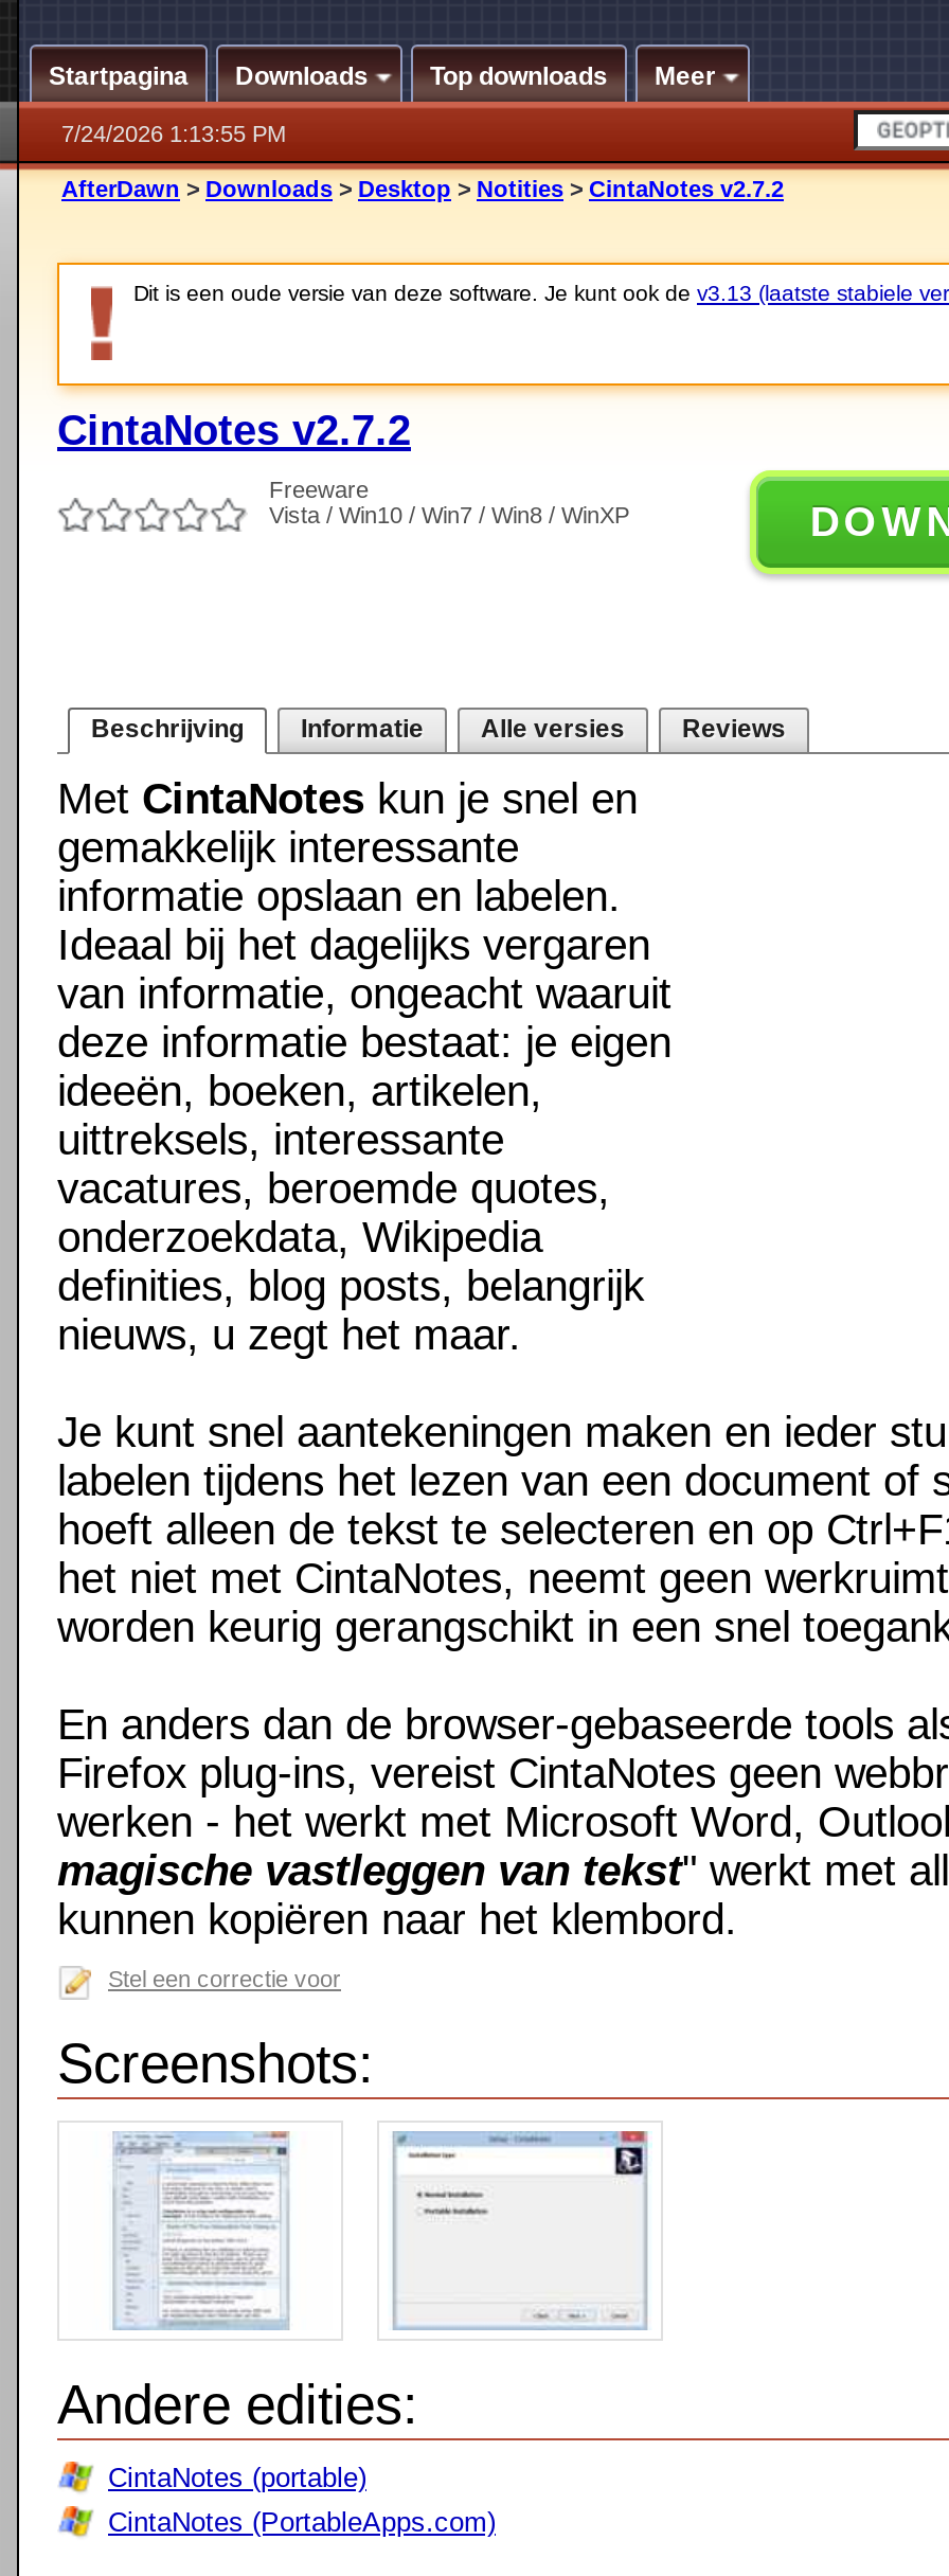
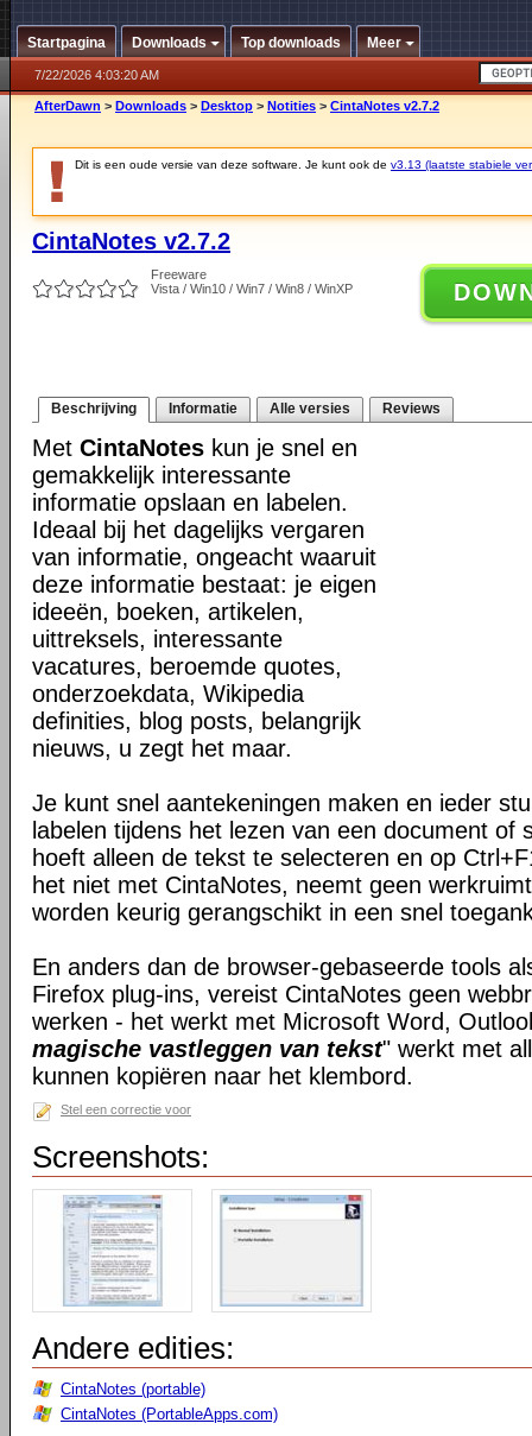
[61,121,286,146] 7/24/2026 1:13:55 PM -> [34,68,159,82] 7/22/2026 4:03:20 AM

